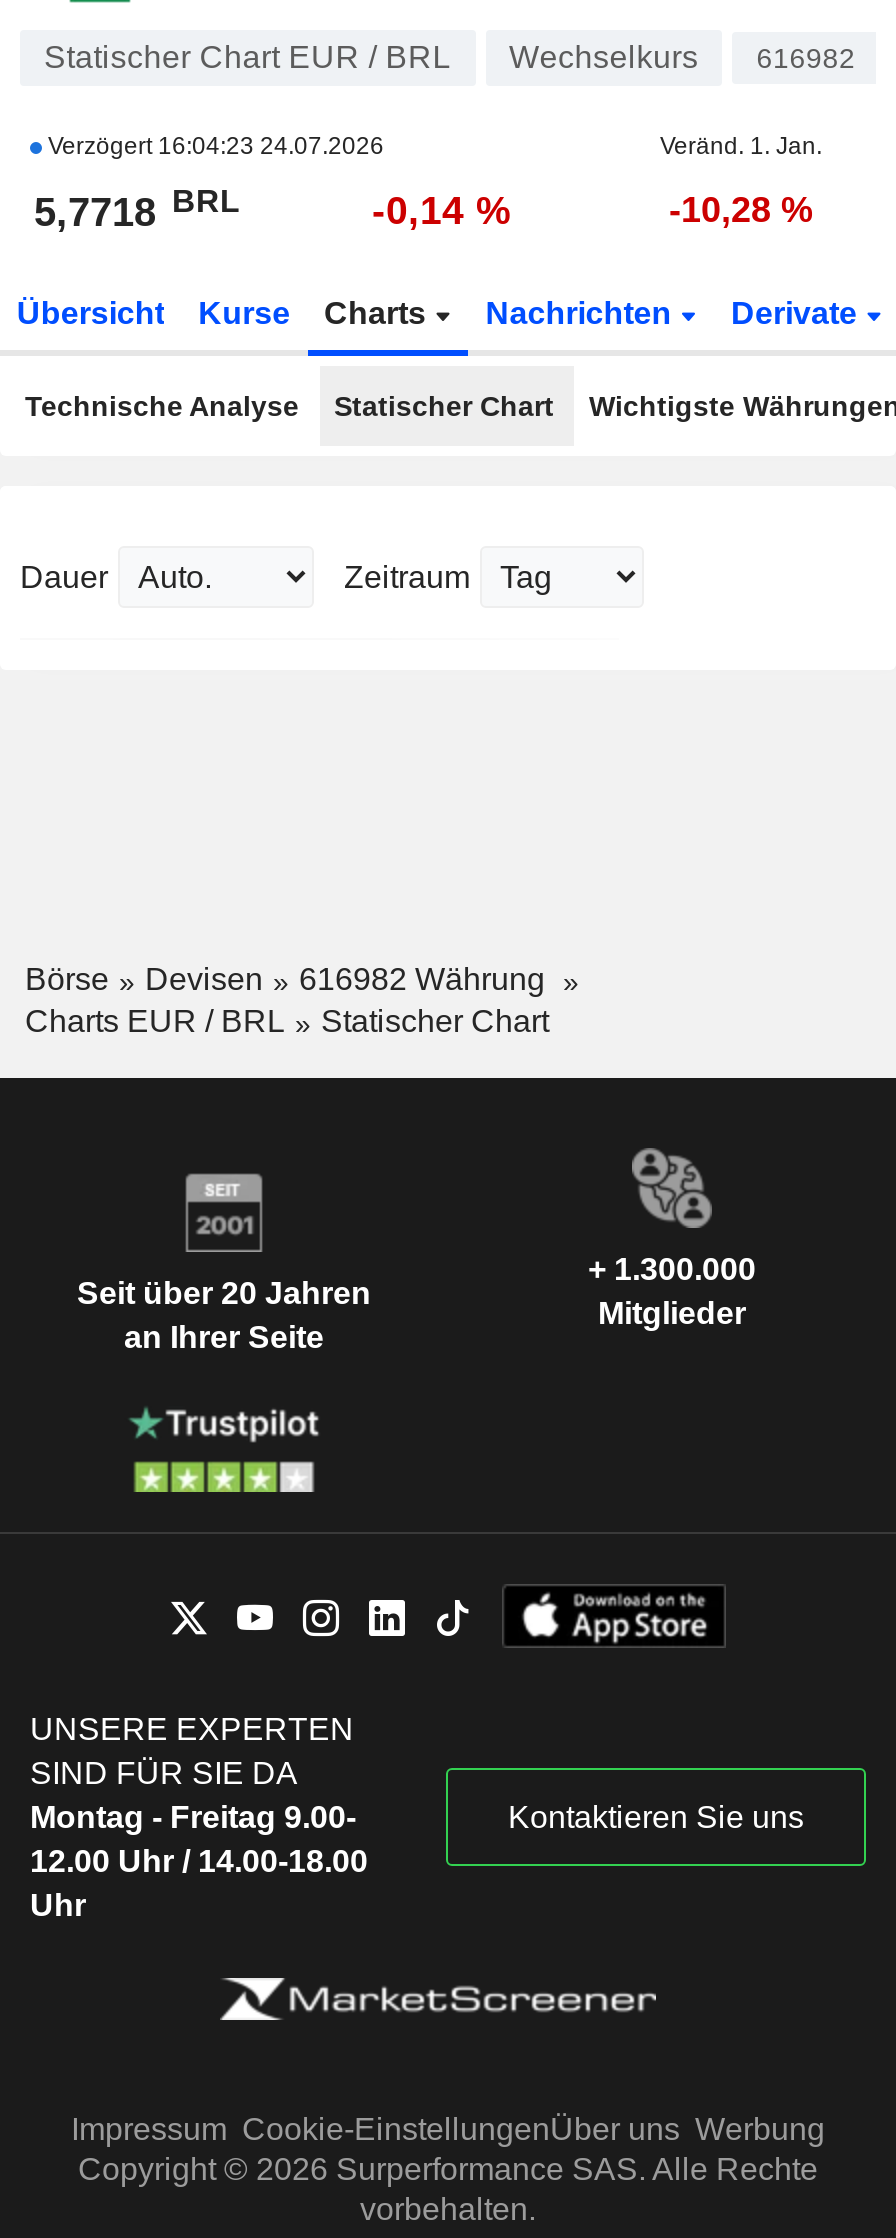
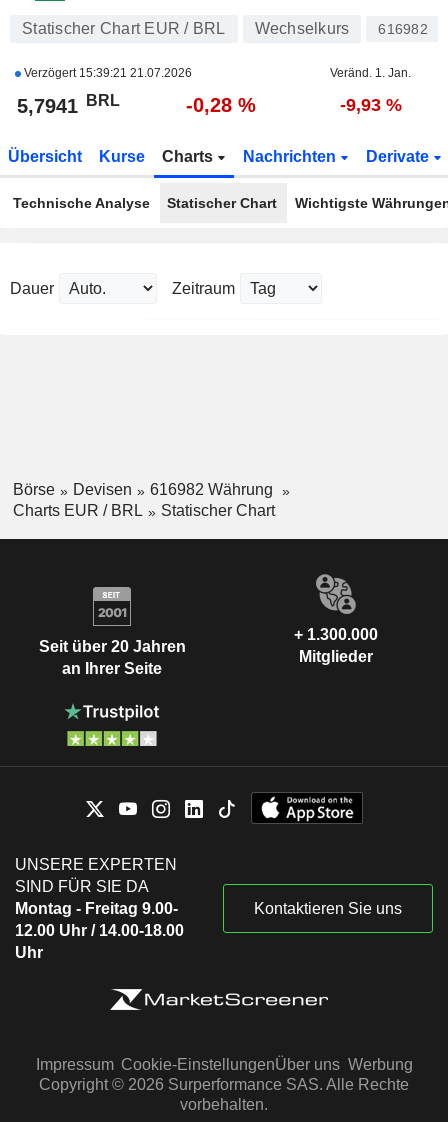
[42,132,384,160] Verzögert 16:04:23 24.07.2026 -> [21,66,192,80] Verzögert 15:39:21 21.07.2026
[34,183,240,234] 5,7718 BRL -> [17,91,120,117] 5,7941 BRL
[372,188,512,232] -0,14 % -> [186,94,256,116] -0,28 %
[669,190,813,230] -10,28 % -> [339,95,401,115] -9,93 %

